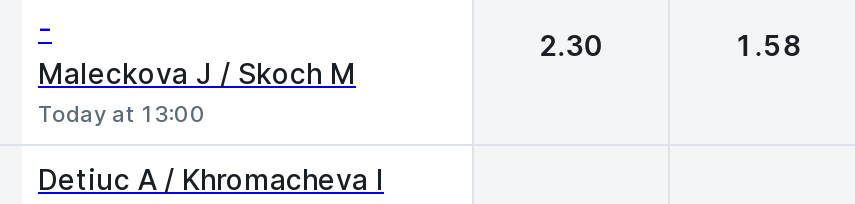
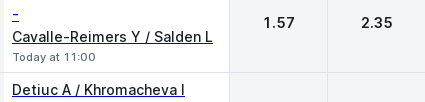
[539,28,802,62] 2.30 | 1.58 -> [262,14,393,31] 1.57 | 2.35
[38,56,356,128] Maleckova J / Skoch M | Today at 13:00 -> [12,28,213,64] Cavalle-Reimers Y / Salden L | Today at 11:00

